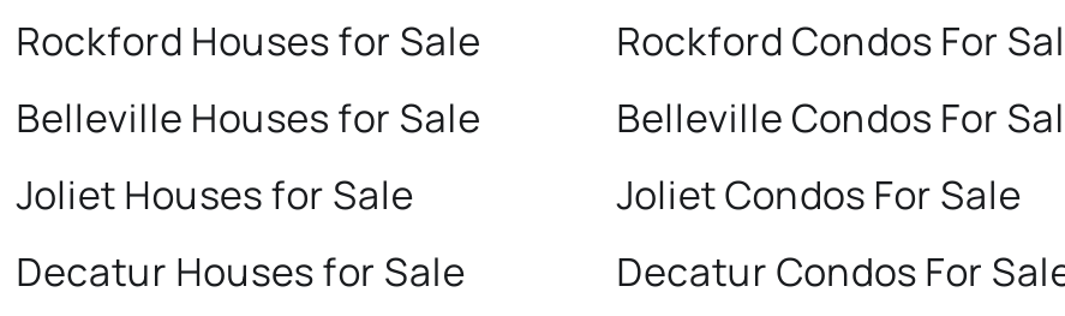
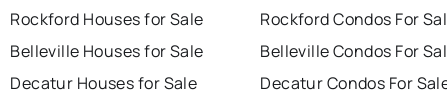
[16,167,414,220] Joliet Houses for Sale -> none
[616,167,1022,220] Joliet Condos For Sale -> none

